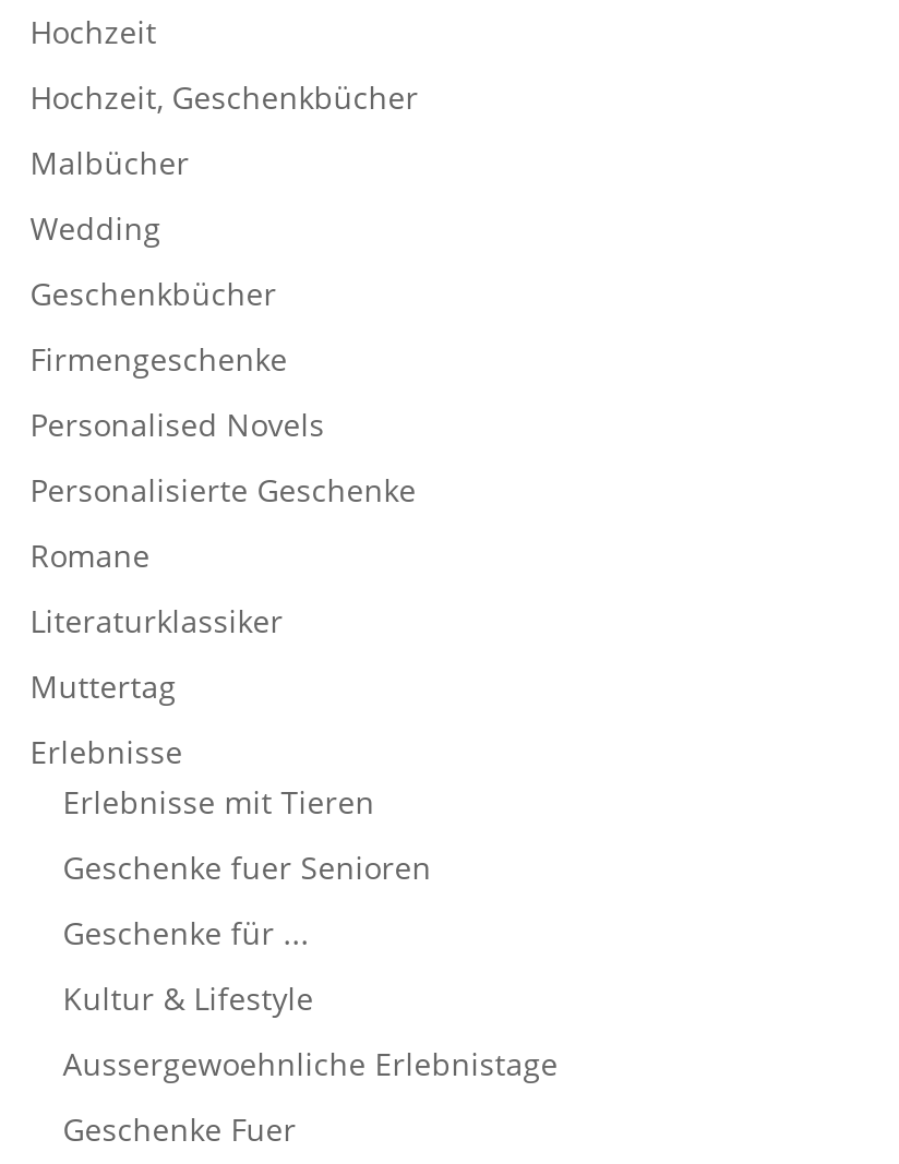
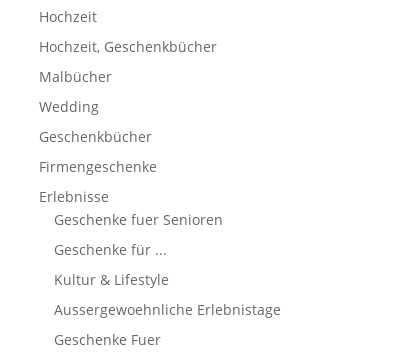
[30,403,416,706] Personalised Novels | Personalisierte Geschenke | Romane | Literaturklassiker | Muttertag -> none
[63,780,375,822] Erlebnisse mit Tieren -> none

